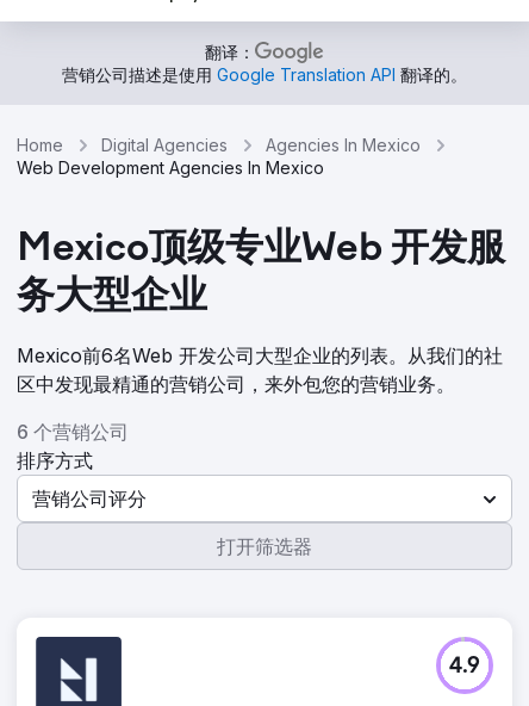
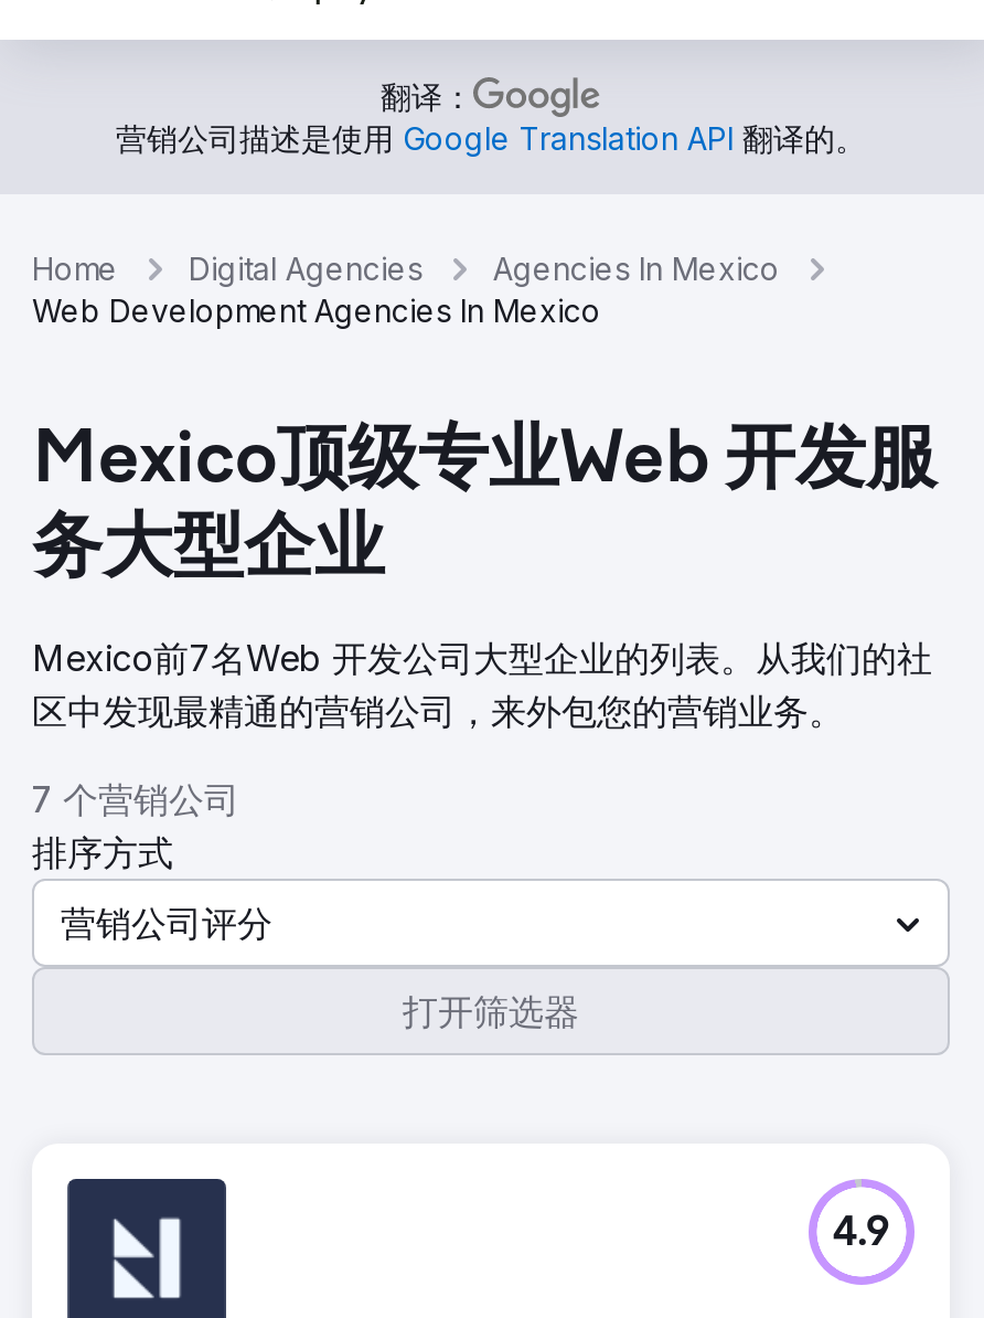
[17,343,503,367] Mexico前6名Web 开发公司大型企业的列表。从我们的社 -> [32,636,932,680] Mexico前7名Web 开发公司大型企业的列表。从我们的社
[17,420,129,444] 6 个营销公司 -> [32,777,239,821] 7 个营销公司

